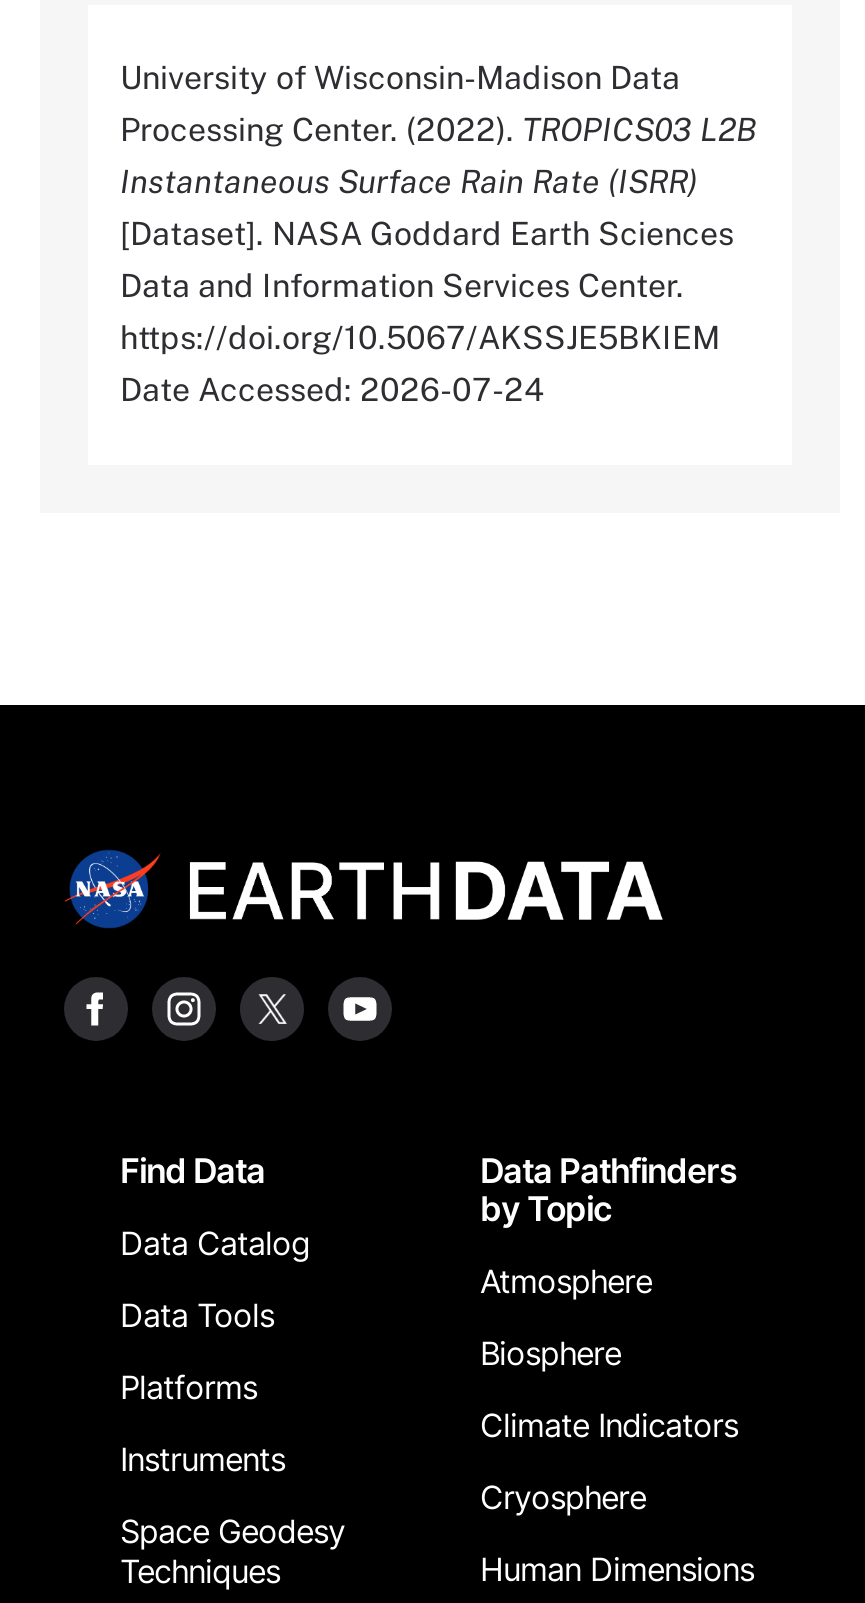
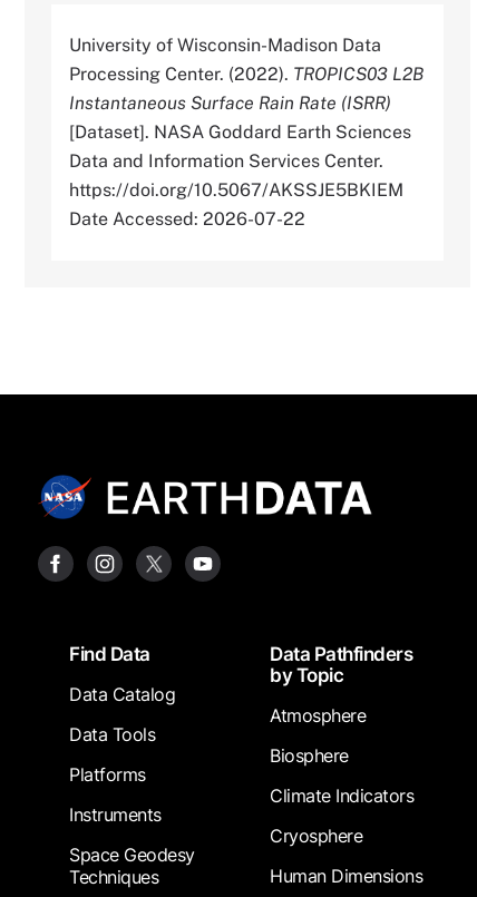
[120,371,544,409] Date Accessed: 2026-07-24 -> [69,208,305,230] Date Accessed: 2026-07-22

